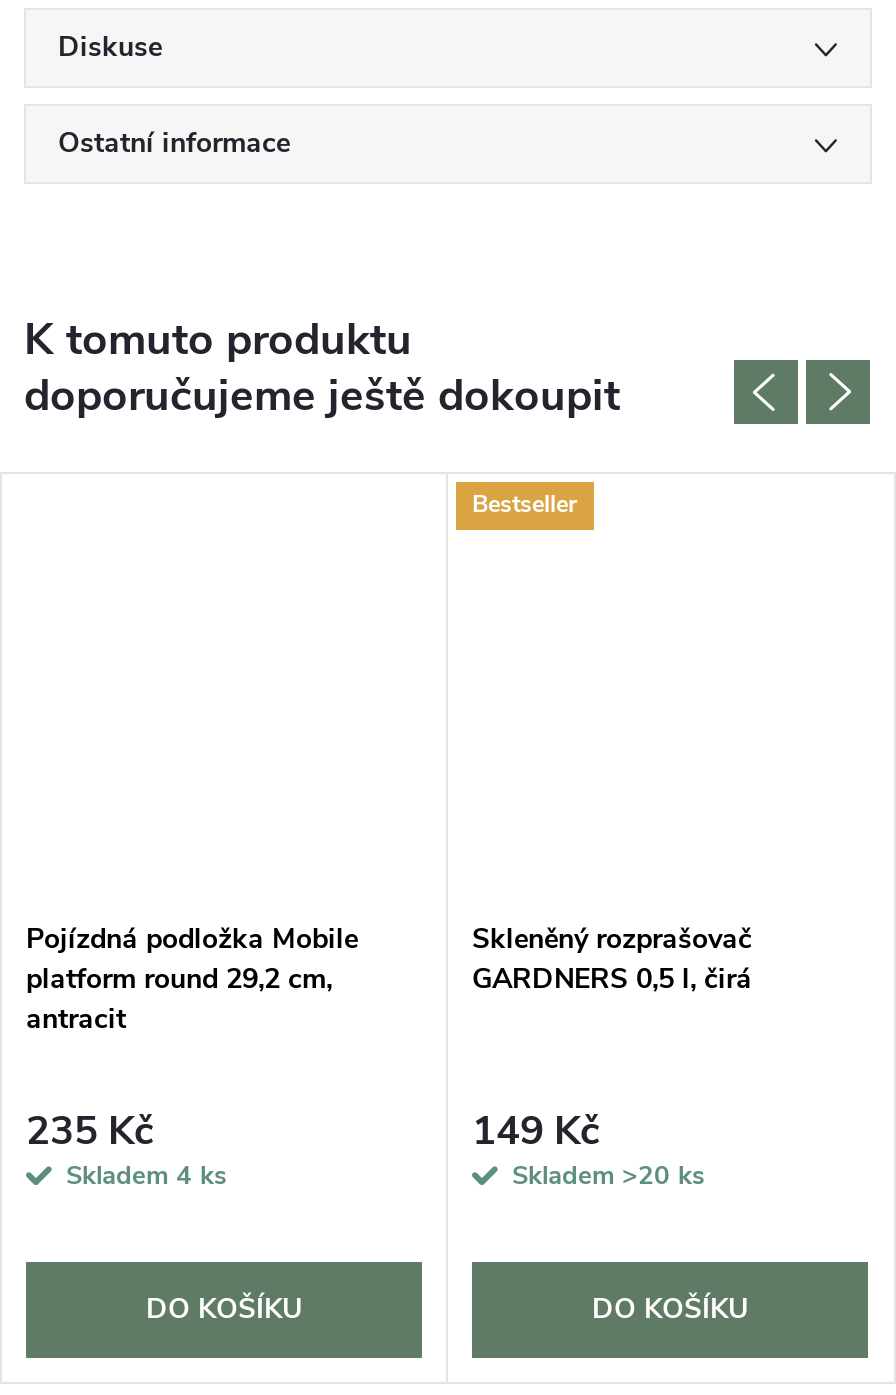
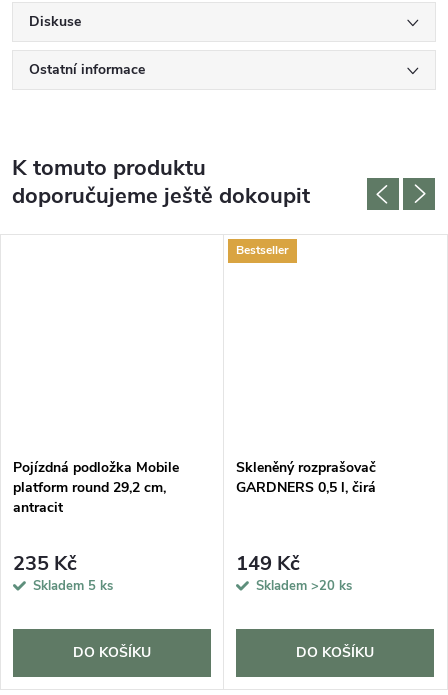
[66,1159,226,1195] Skladem 4 ks -> [33,577,113,595] Skladem 5 ks

